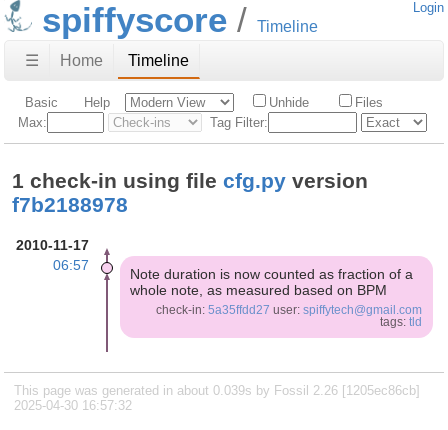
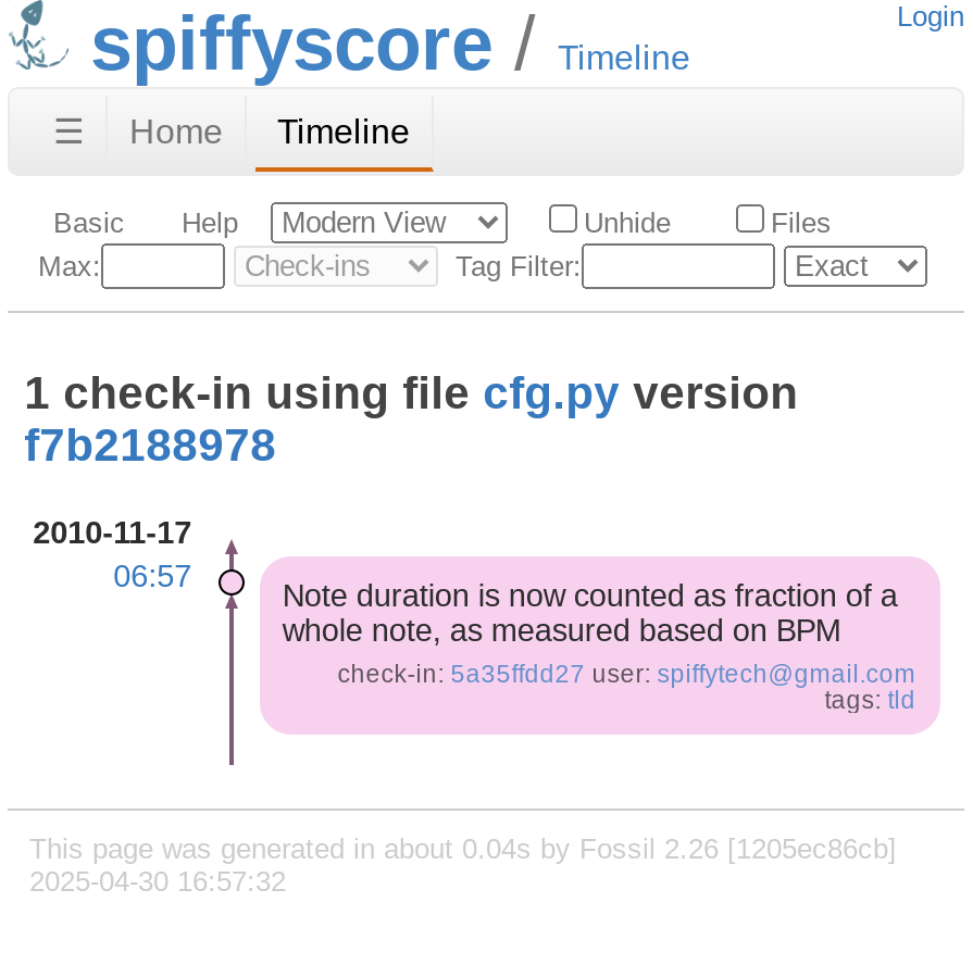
[14,383,420,398] This page was generated in about 0.039s by Fossil 2.26 [1205ec86cb] -> [29,832,897,865] This page was generated in about 0.04s by Fossil 2.26 [1205ec86cb]

